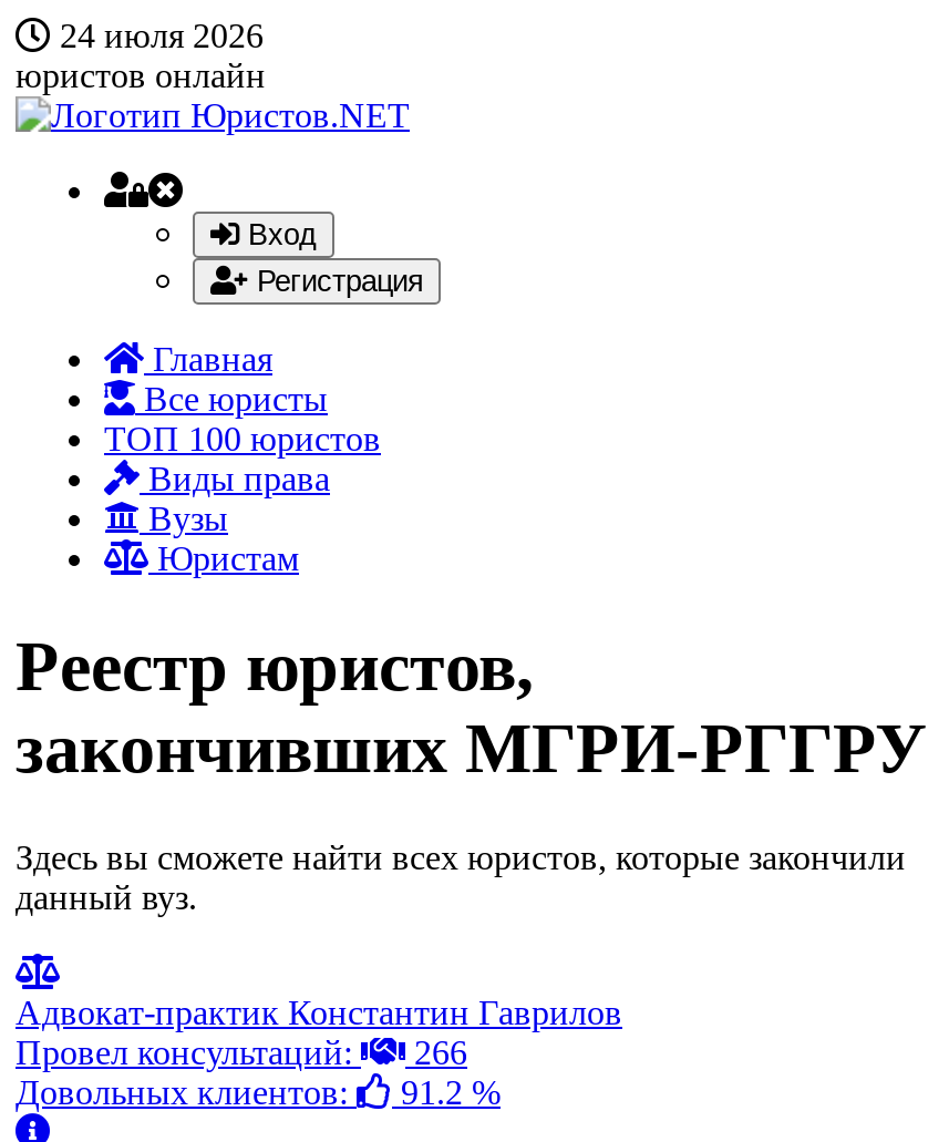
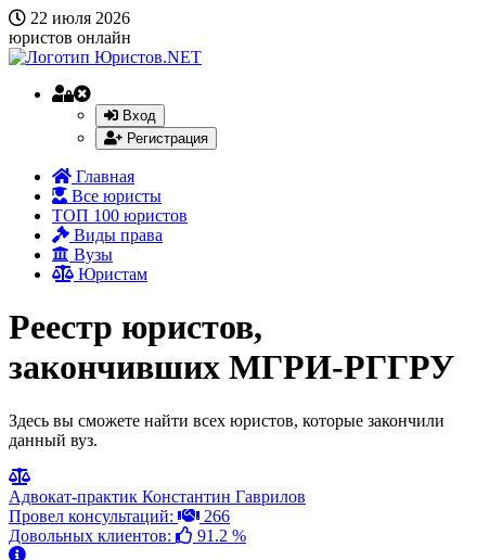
[51,17,264,54] 24 июля 2026 -> [26,9,130,27] 22 июля 2026

